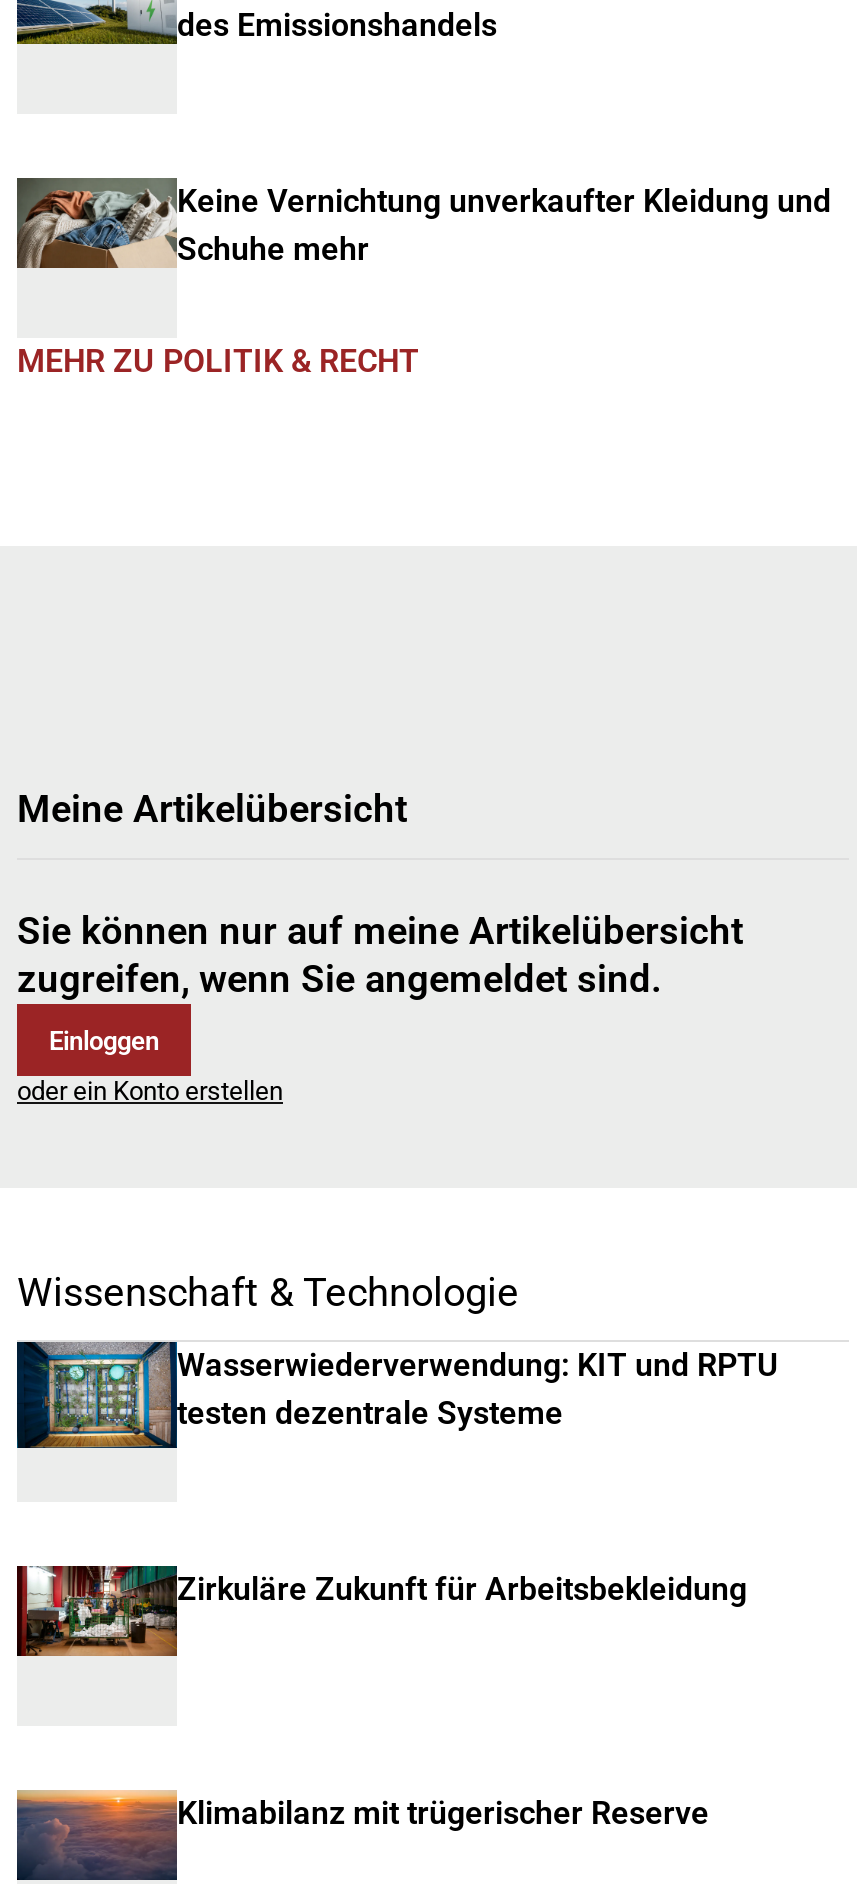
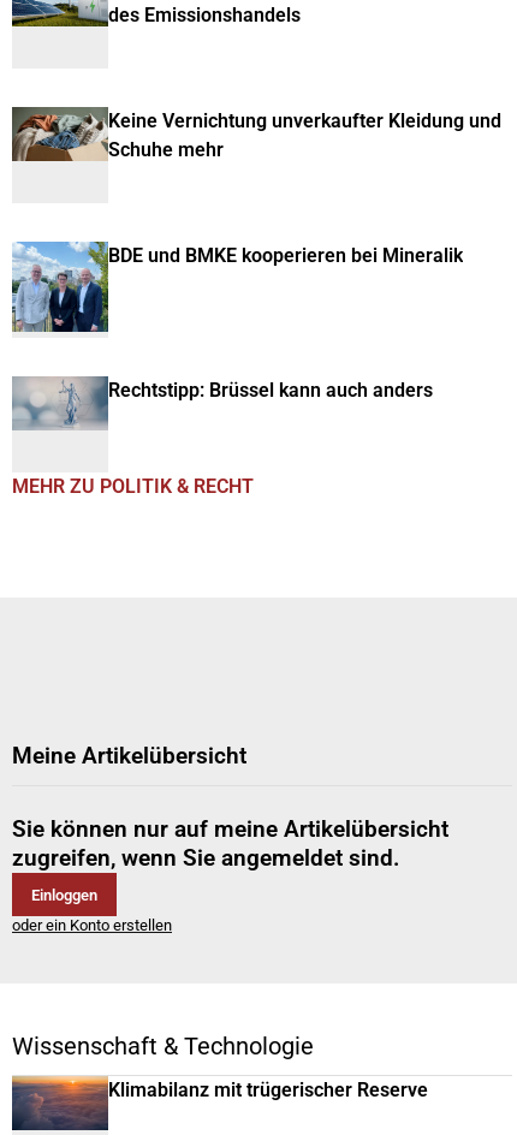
none -> [11,240,463,333] [image] | BDE und BMKE kooperieren bei Mineralik
none -> [12,376,433,430] [image] | Rechtstipp: Brüssel kann auch anders
moved [17,342,743,1316] -> [12,475,448,1060]: MEHR ZU POLITIK & RECHT | Meine Artikelübersicht | Sie können nur auf meine Artikelübersicht | zugreifen, wenn Sie angemeldet sind. | Einloggen | oder ein Konto erstellen | Wissenschaft & Technologie
[15,1340,779,1450] [image] | Wasserwiederverwendung: KIT und RPTU | testen dezentrale Systeme -> none
[15,1564,747,1658] [image] | Zirkuläre Zukunft für Arbeitsbekleidung -> none

